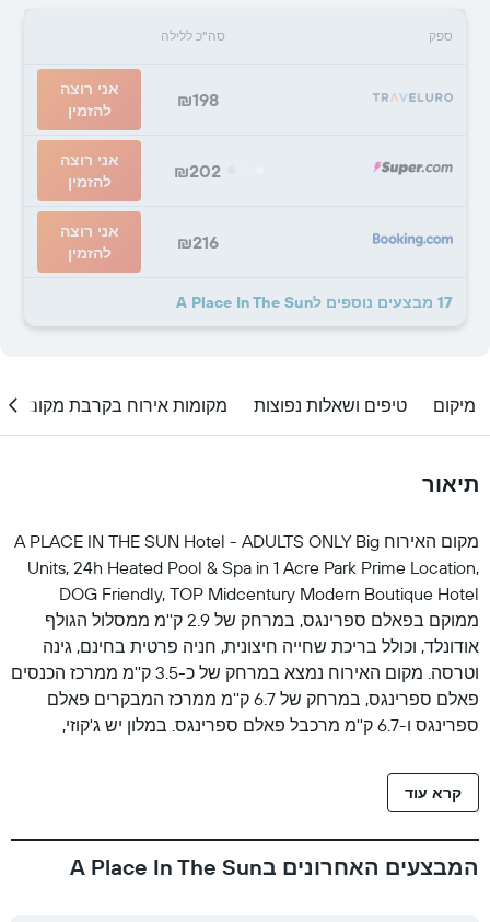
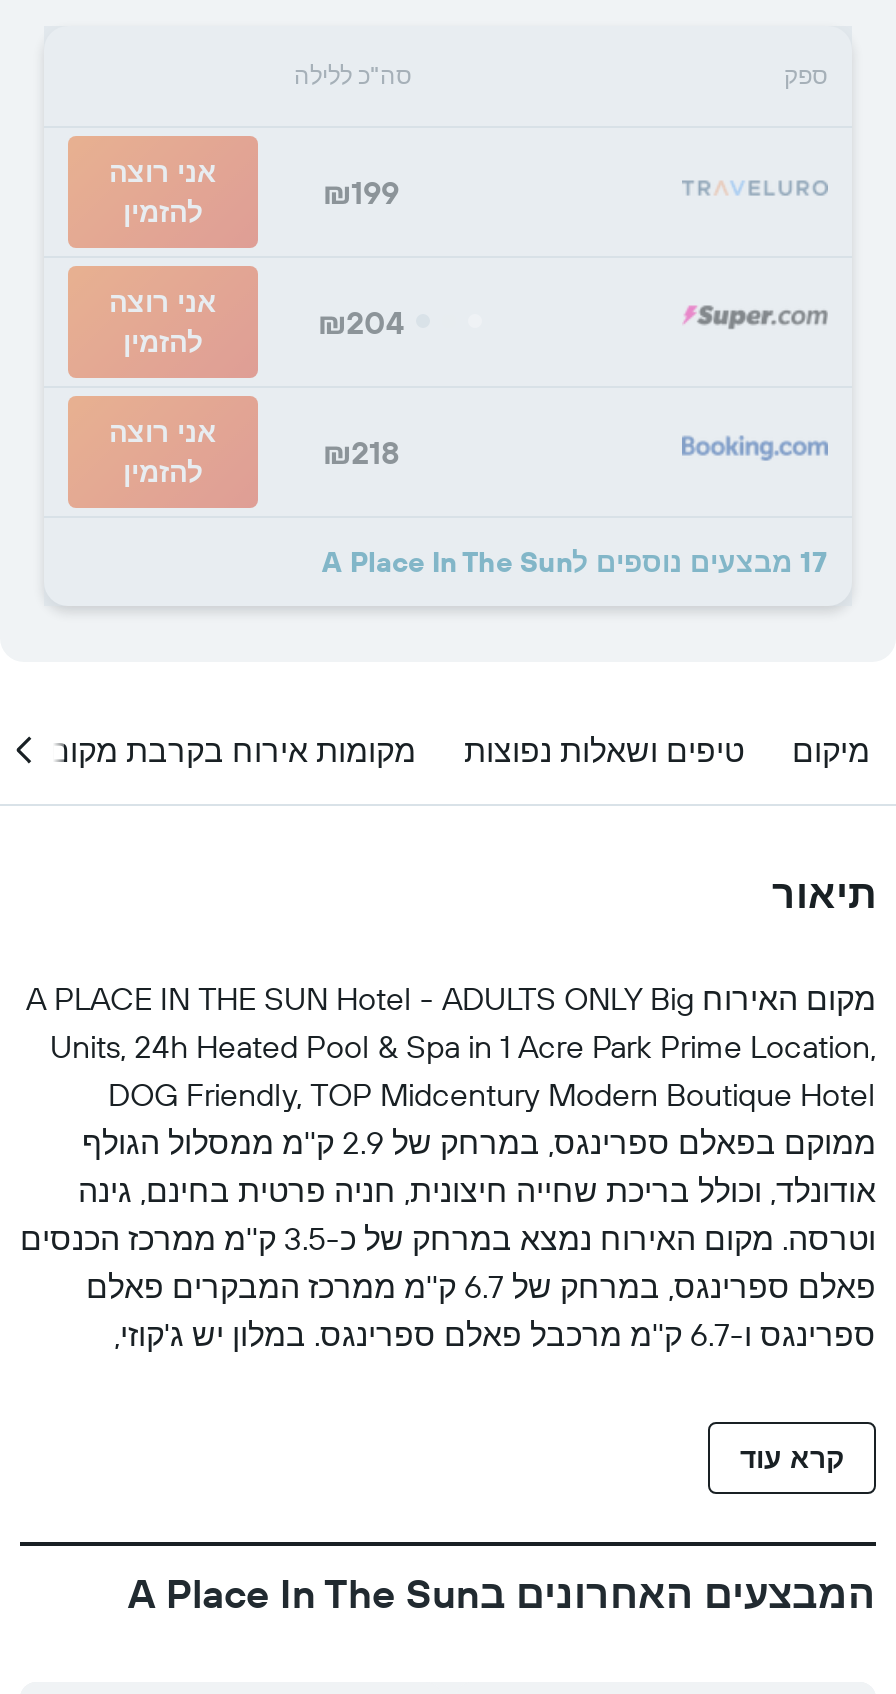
[177,89,218,111] ₪198 -> [323,172,399,212] ₪199
[174,160,221,182] ₪202 -> [318,302,404,342] ₪204
[177,231,218,253] ₪216 -> [323,432,399,472] ₪218

